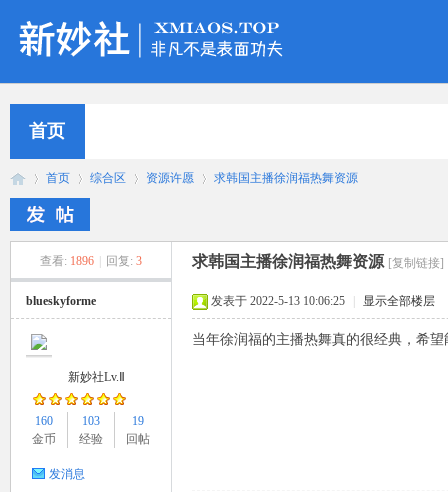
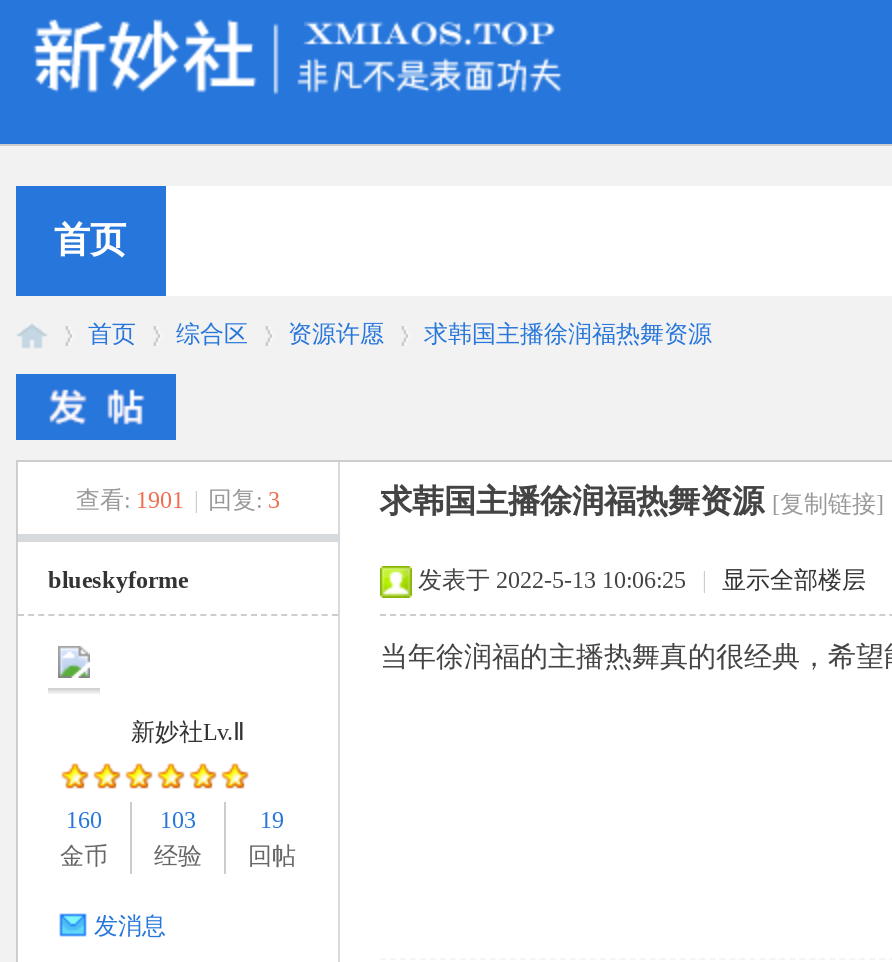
[40,254,94,268] 查看: 1896 -> [76,486,184,514] 查看: 1901

